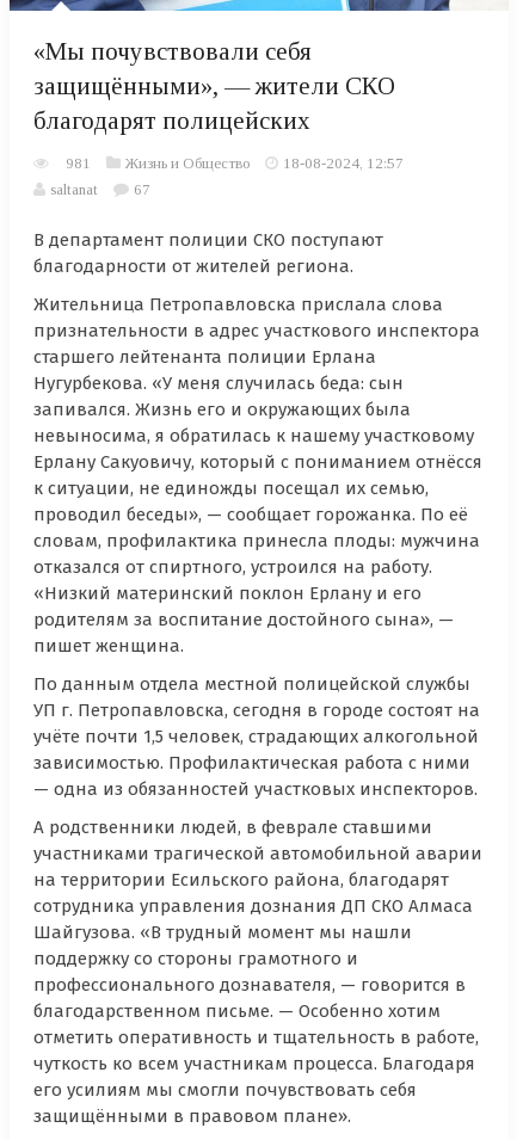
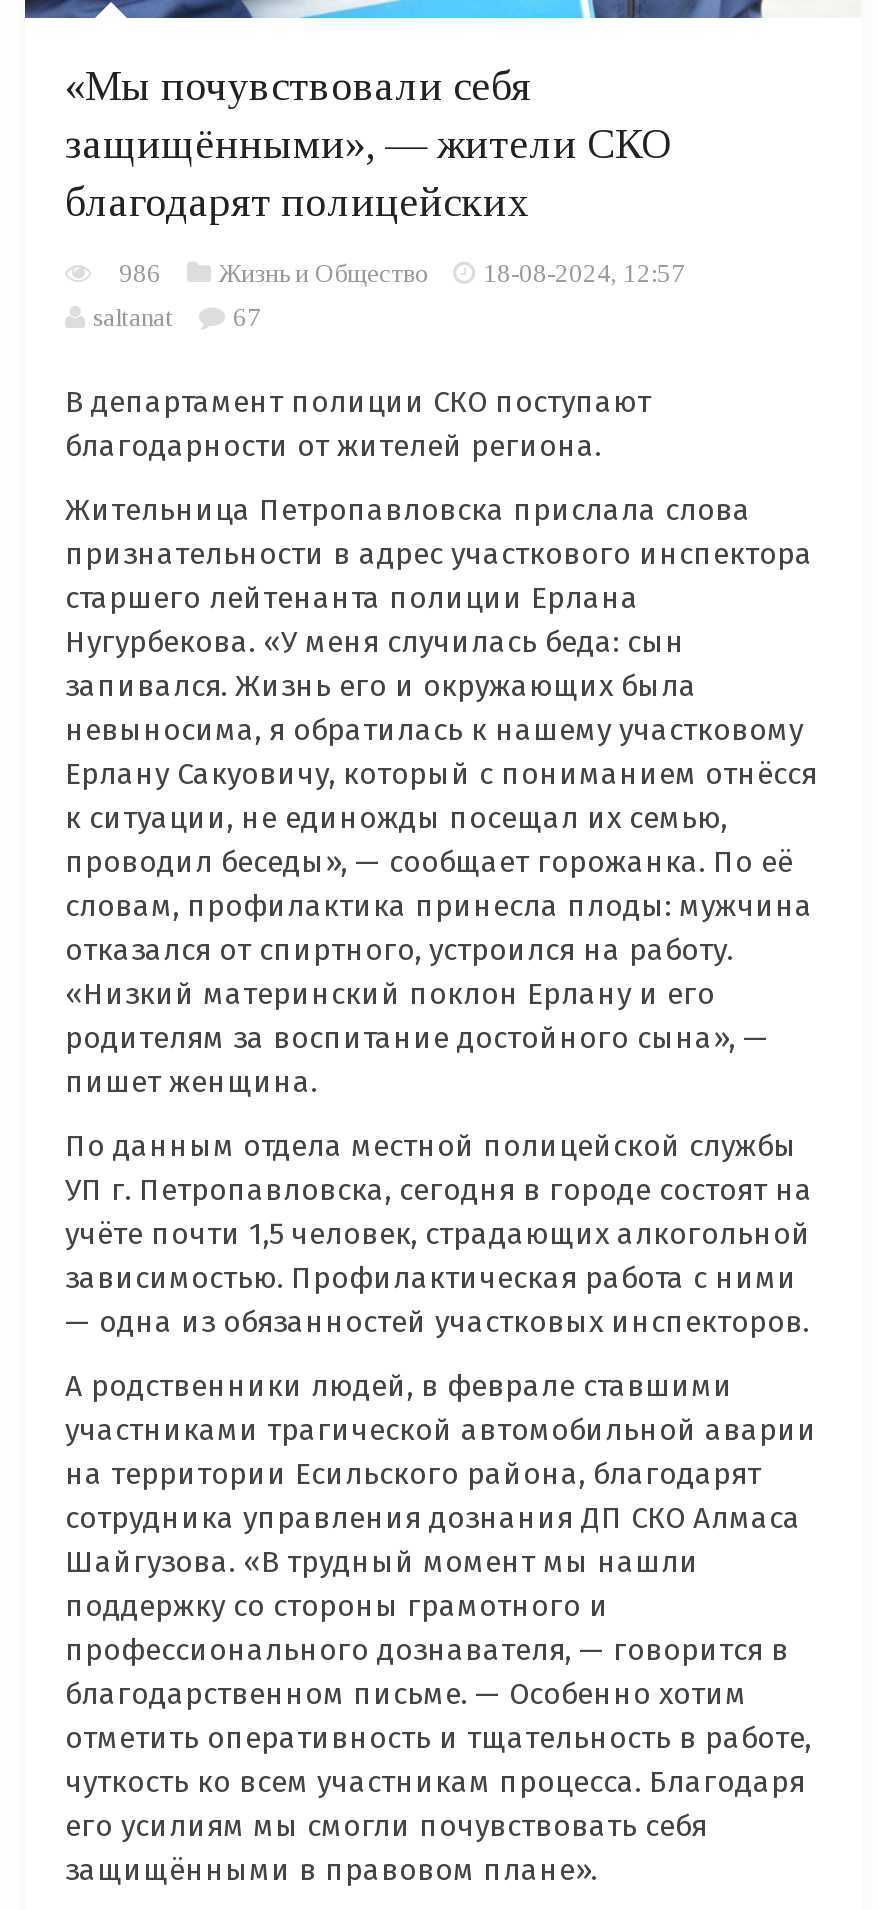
[66,154,404,172] 981 Жизнь и Общество 18-08-2024, 12:57 -> [119,258,685,288] 986 Жизнь и Общество 18-08-2024, 12:57

